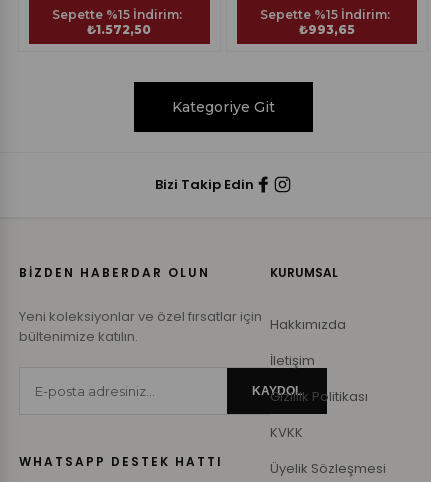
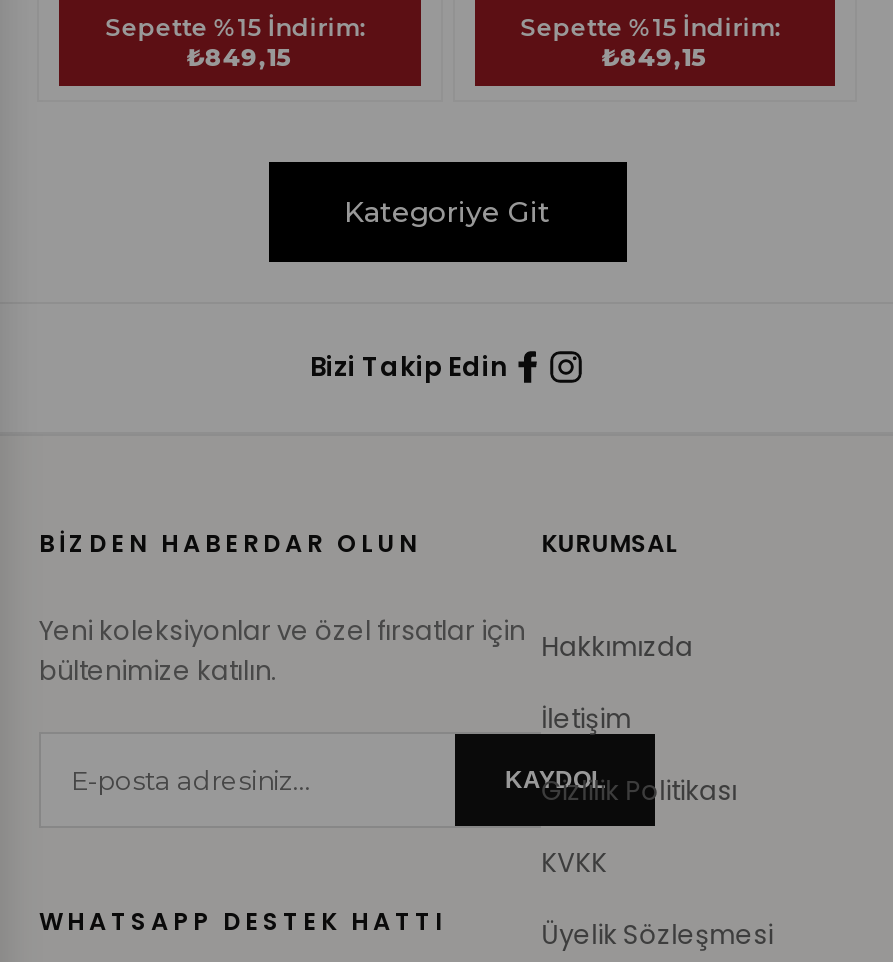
[87,22,151,37] ₺1.572,50 -> [186,41,292,71] ₺849,15
[299,22,355,37] ₺993,65 -> [602,41,708,71] ₺849,15

